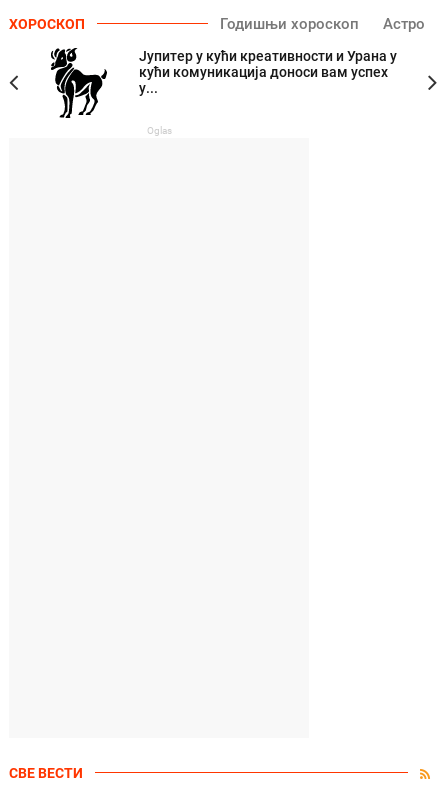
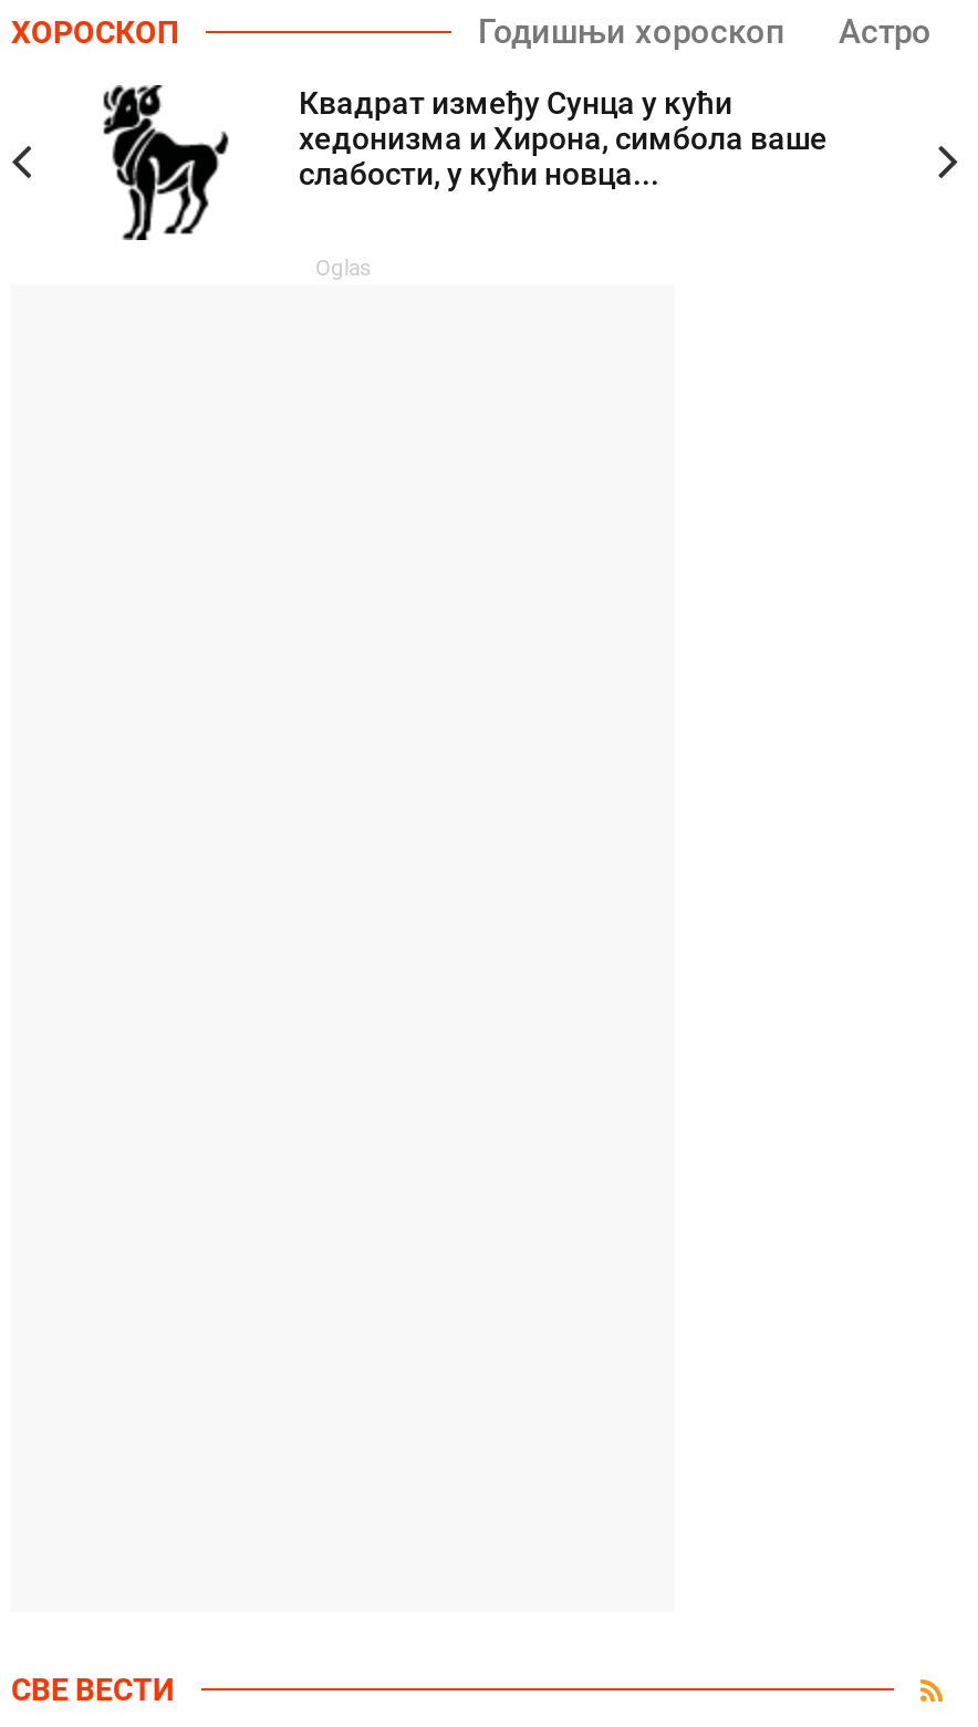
[139,48,397,96] Јупитер у кући креативности и Урана у | кући комуникација доноси вам успех | у... -> [299,85,828,192] Квадрат између Сунца у кући | хедонизма и Хирона, симбола ваше | слабости, у кући новца...

